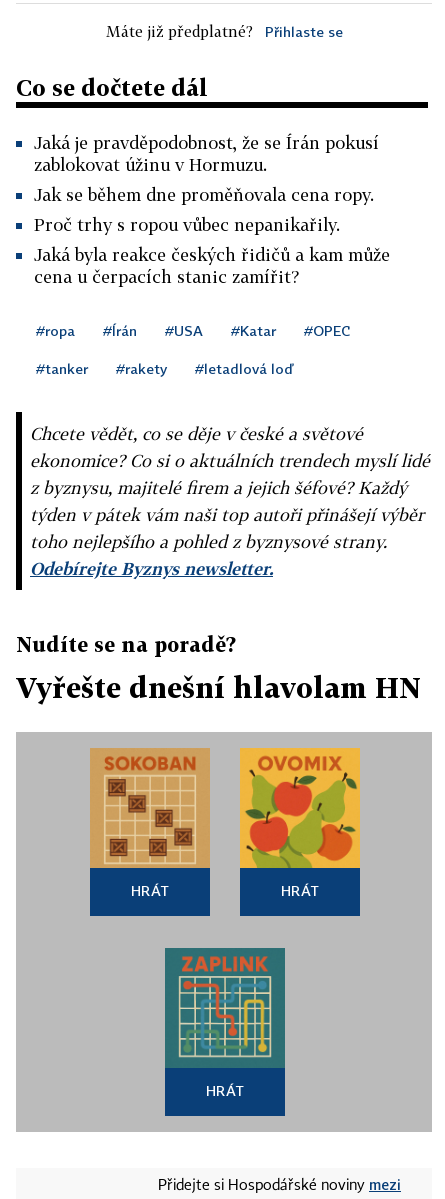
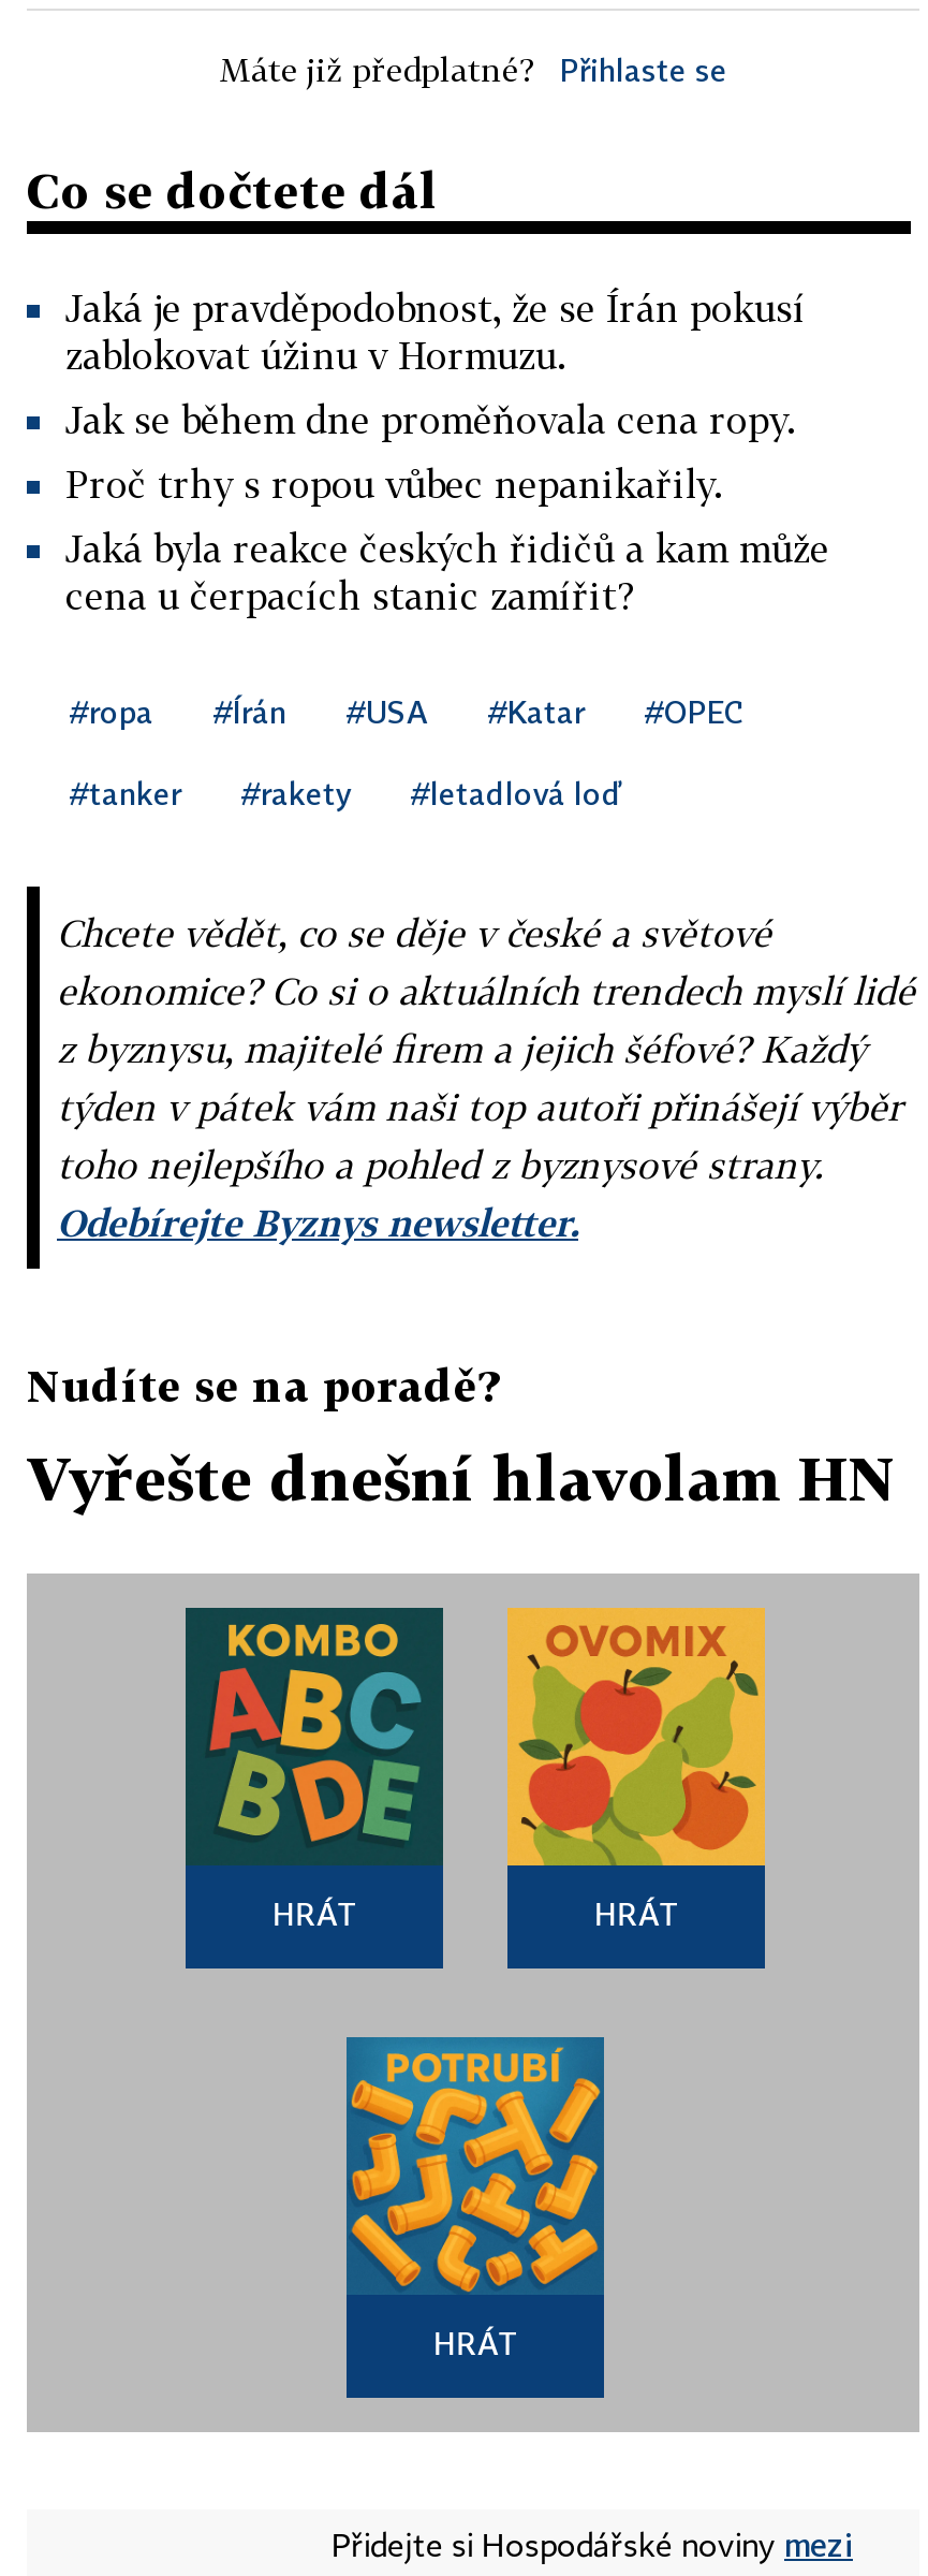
[90,748,210,869] [image] -> [183,1606,445,1865] [image]
[167,948,283,1066] [image] -> [349,2037,600,2293] [image]

